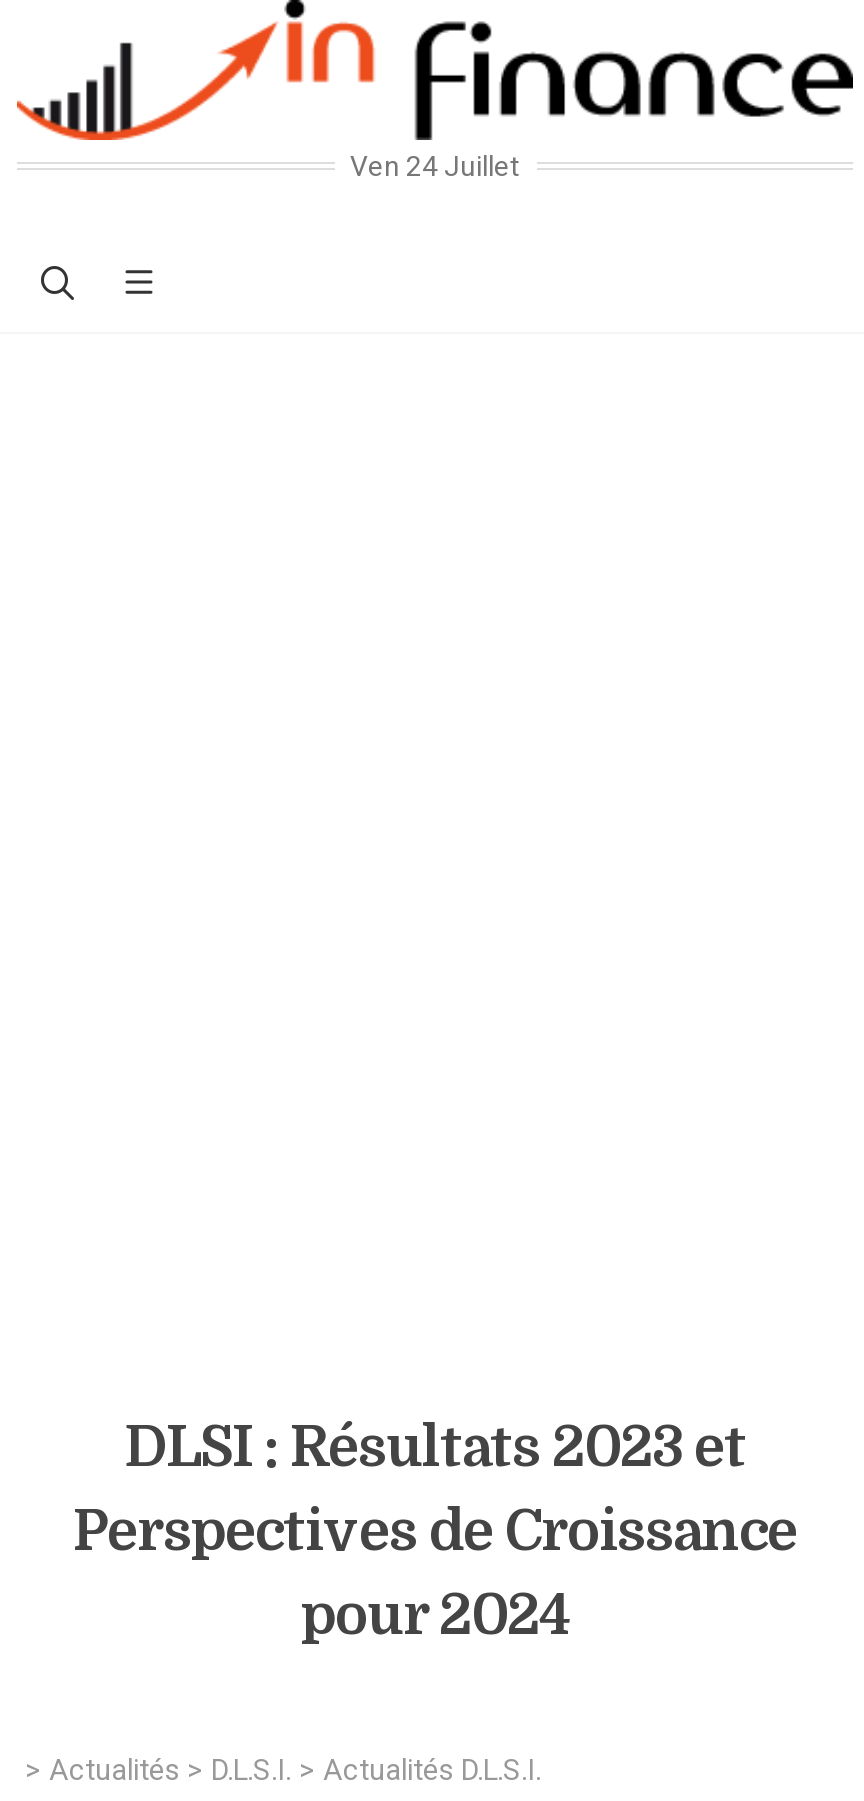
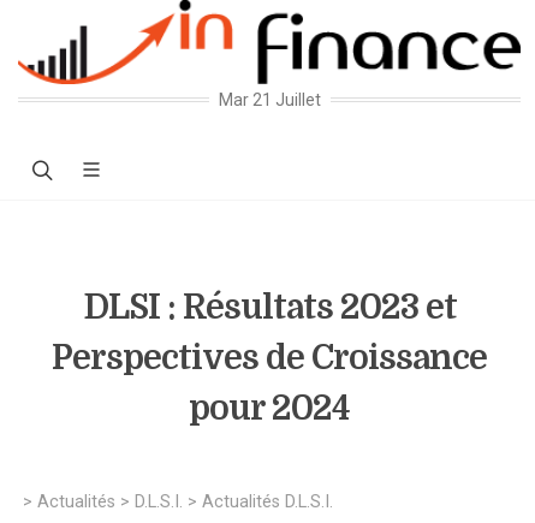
[350,150,520,182] Ven 24 Juillet -> [218,90,320,109] Mar 21 Juillet

